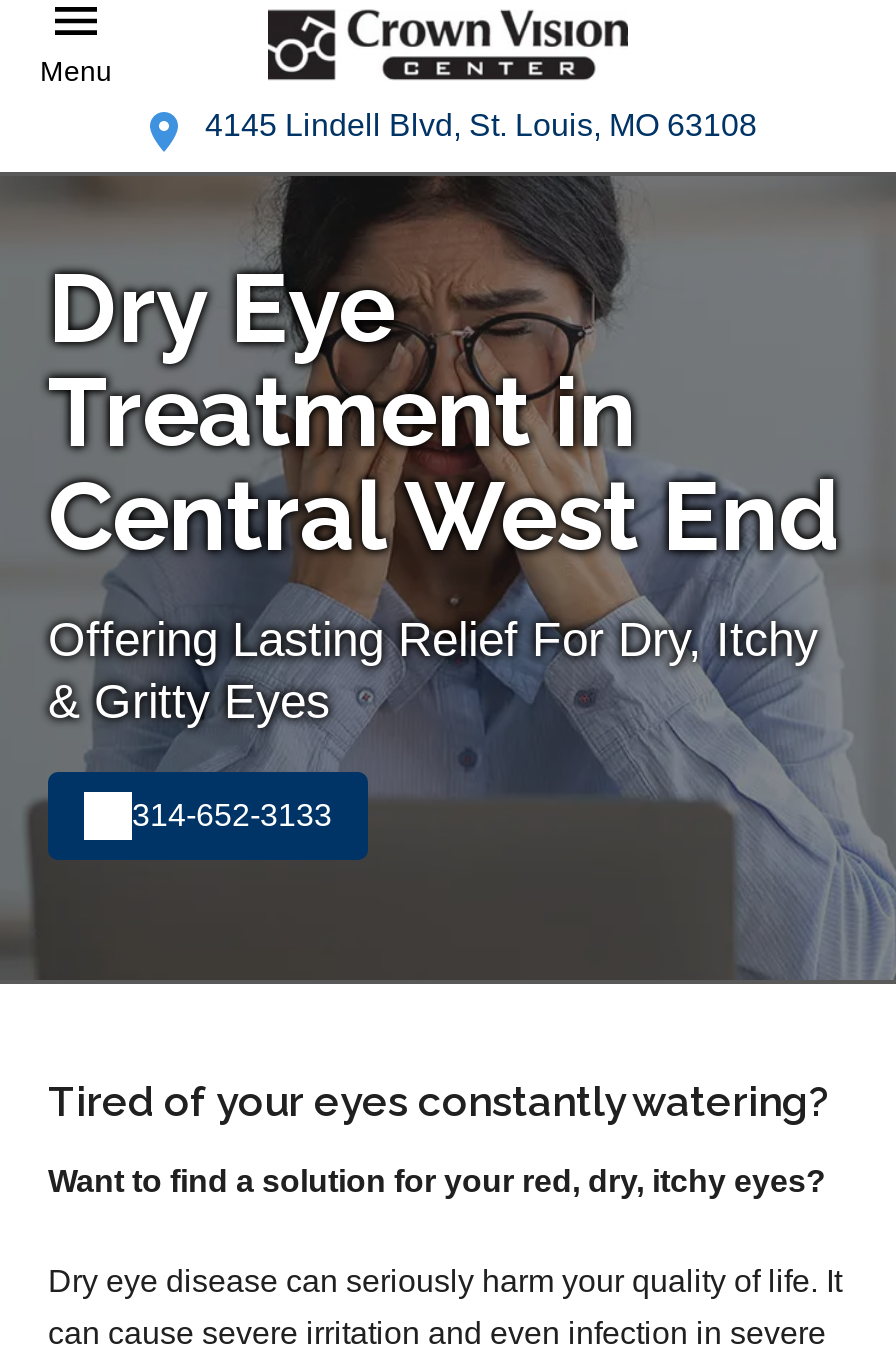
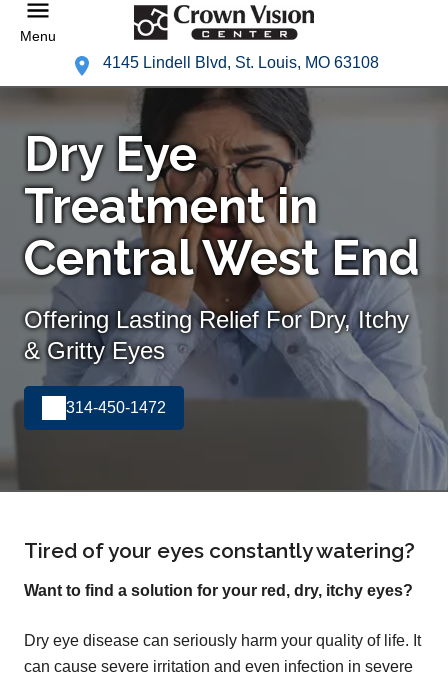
[132,799,332,833] 314-652-3133 -> [66,399,166,416] 314-450-1472

